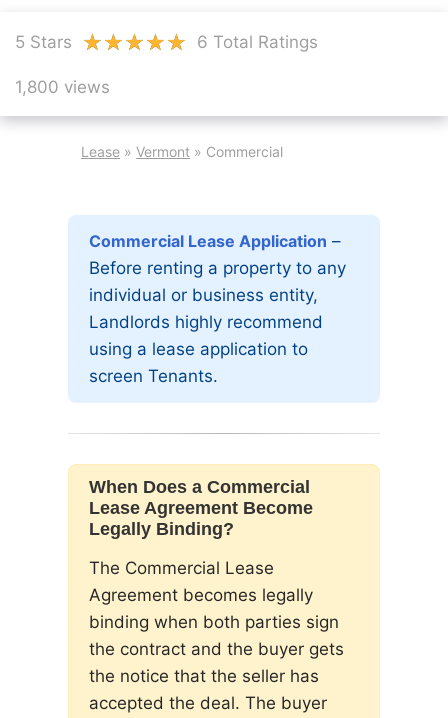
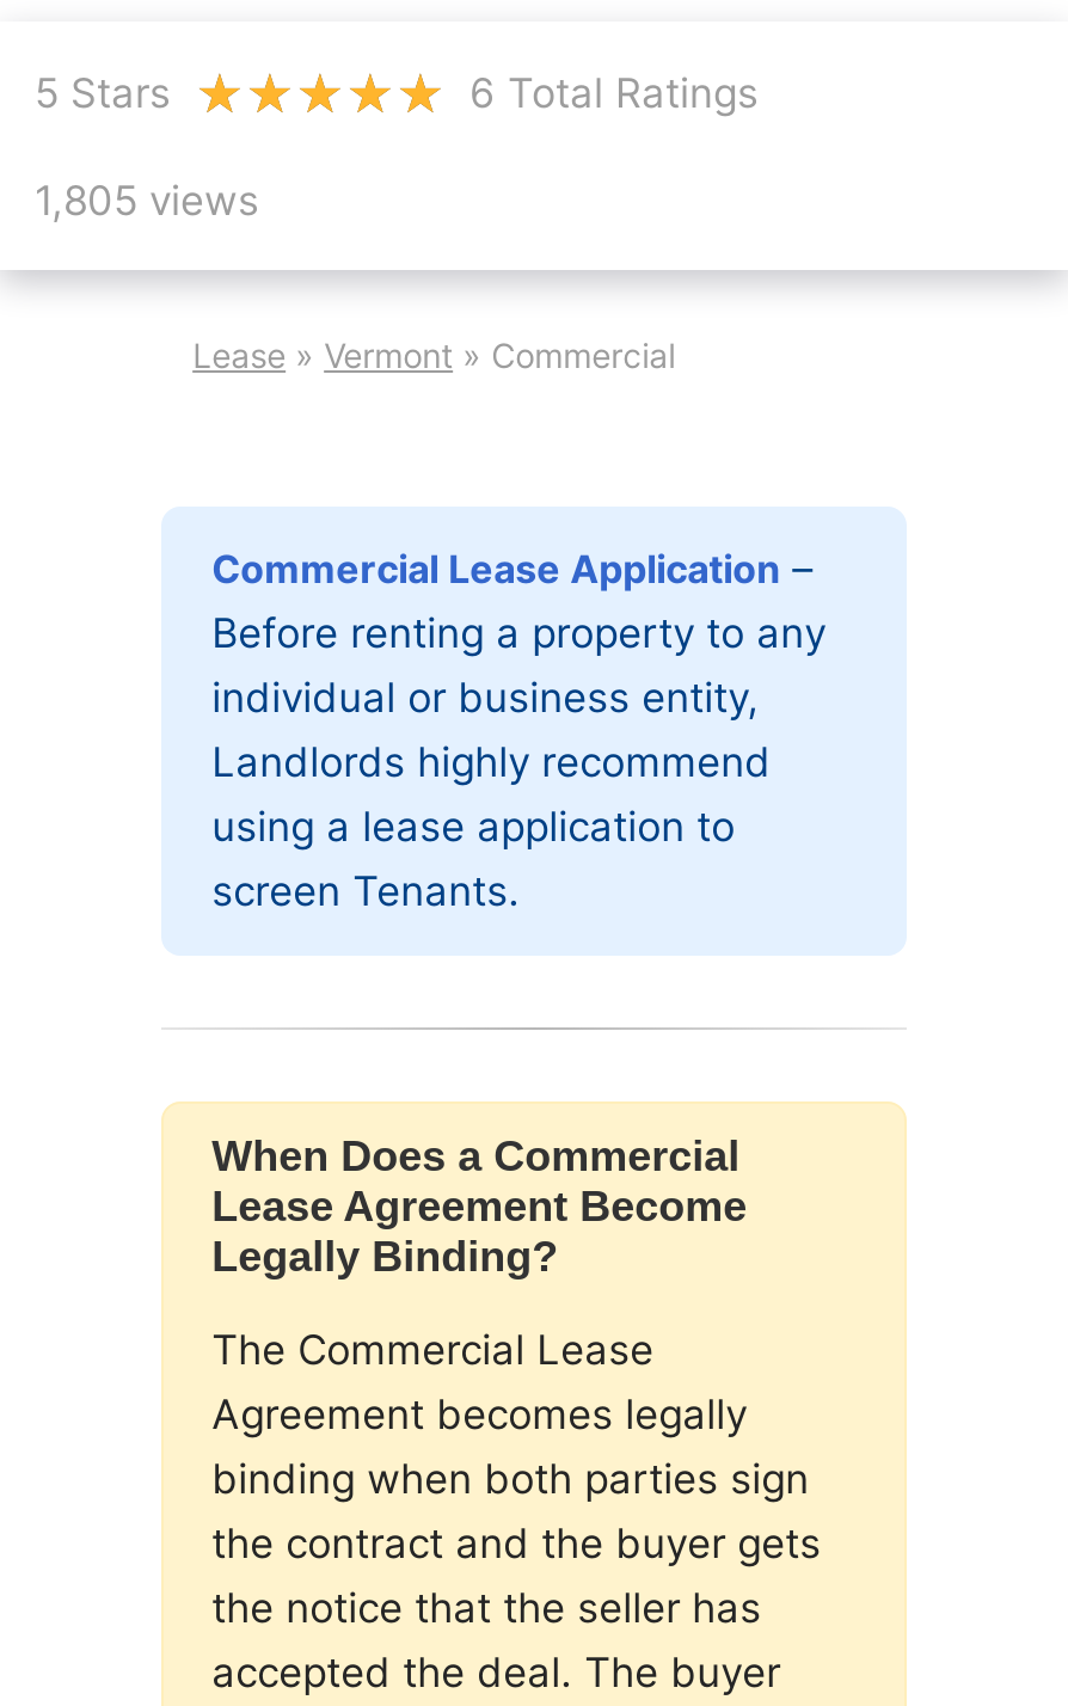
[15,77,110,97] 1,800 views -> [35,176,259,224] 1,805 views

